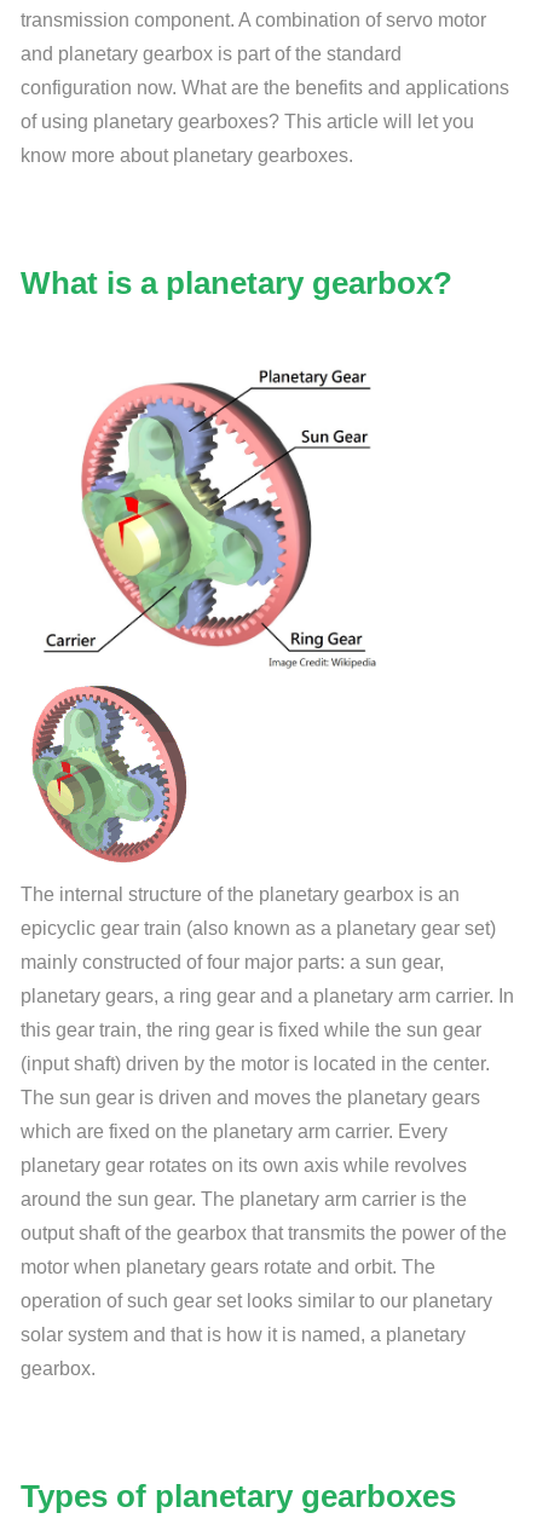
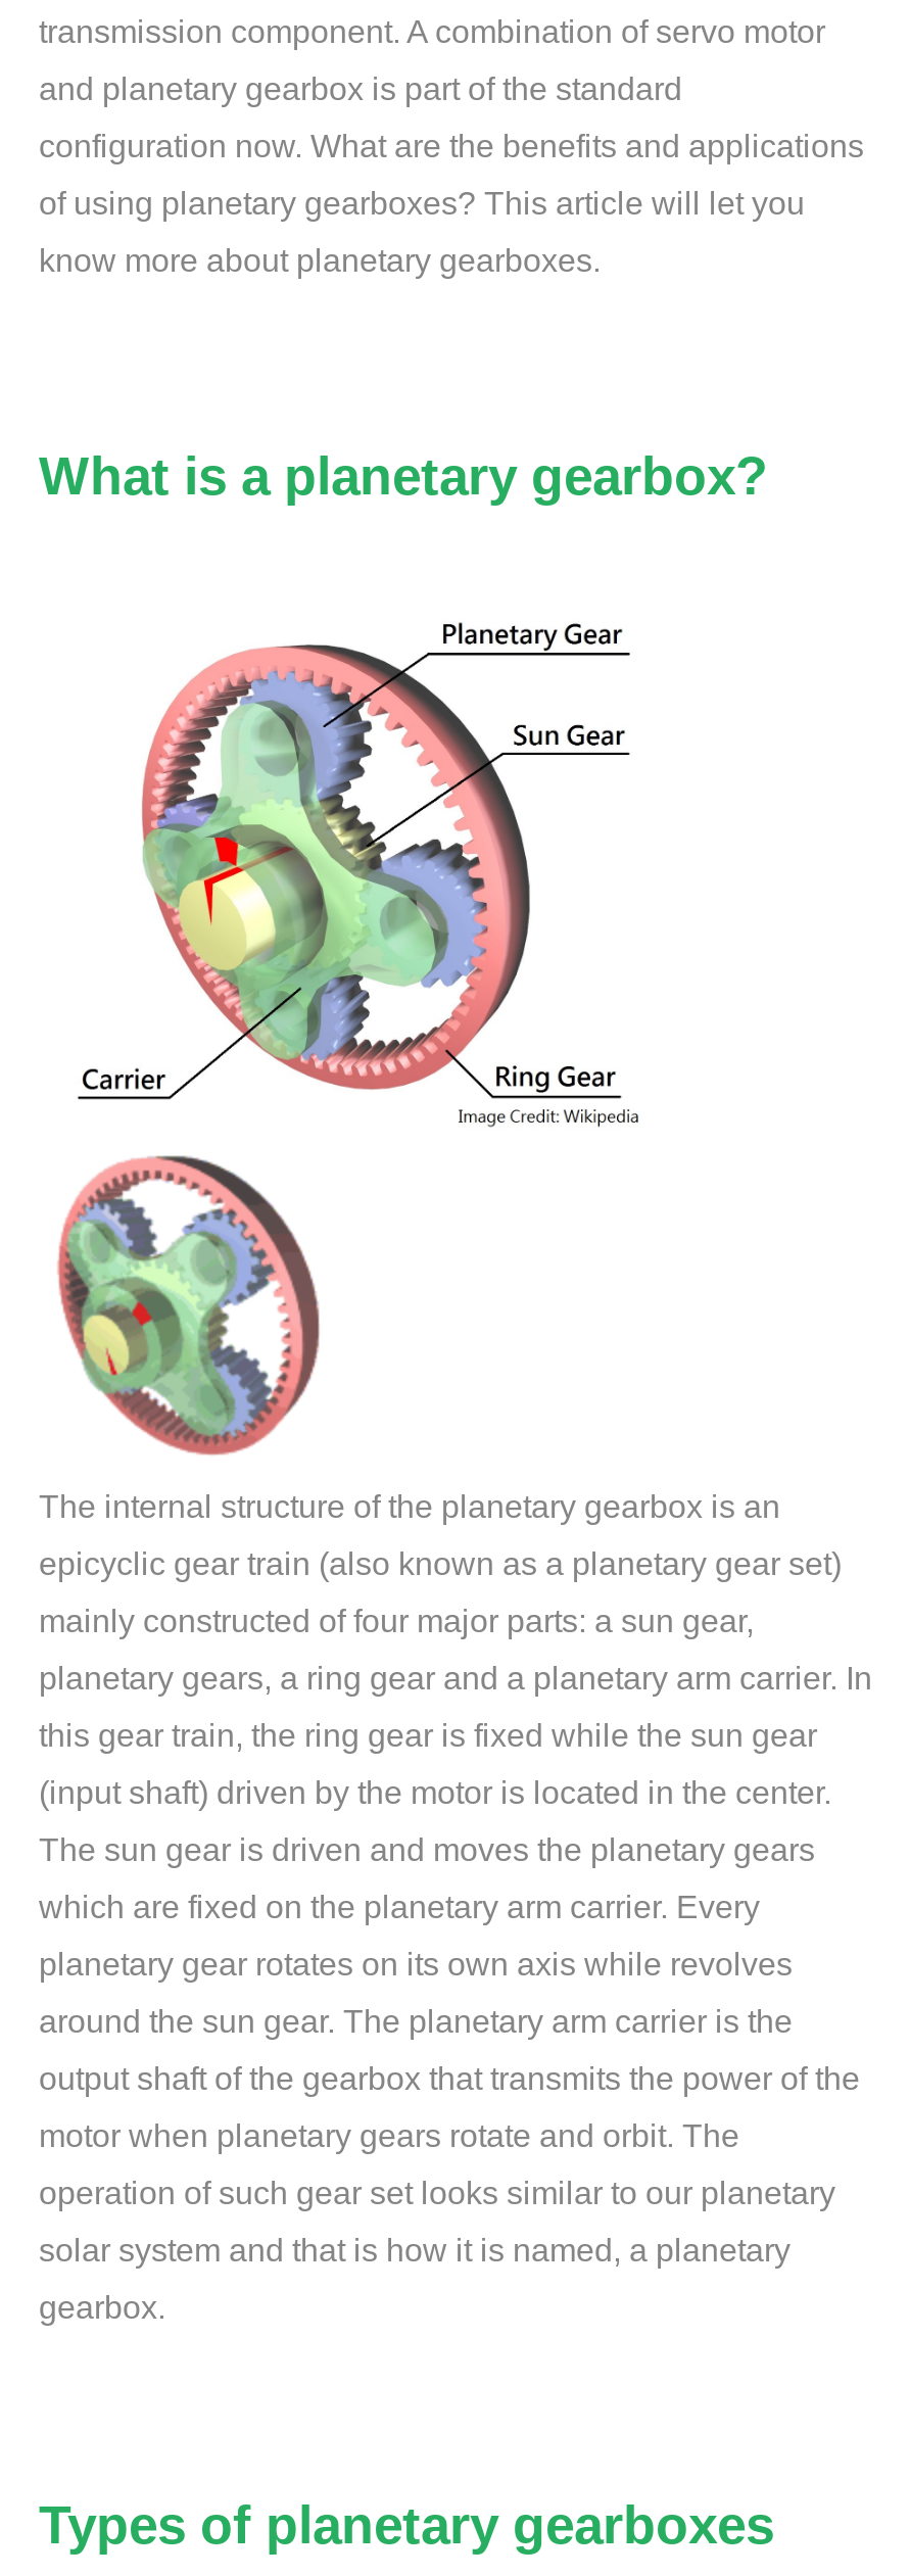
[31,697,169,853] [image] -> [57,1173,290,1438] [image]

